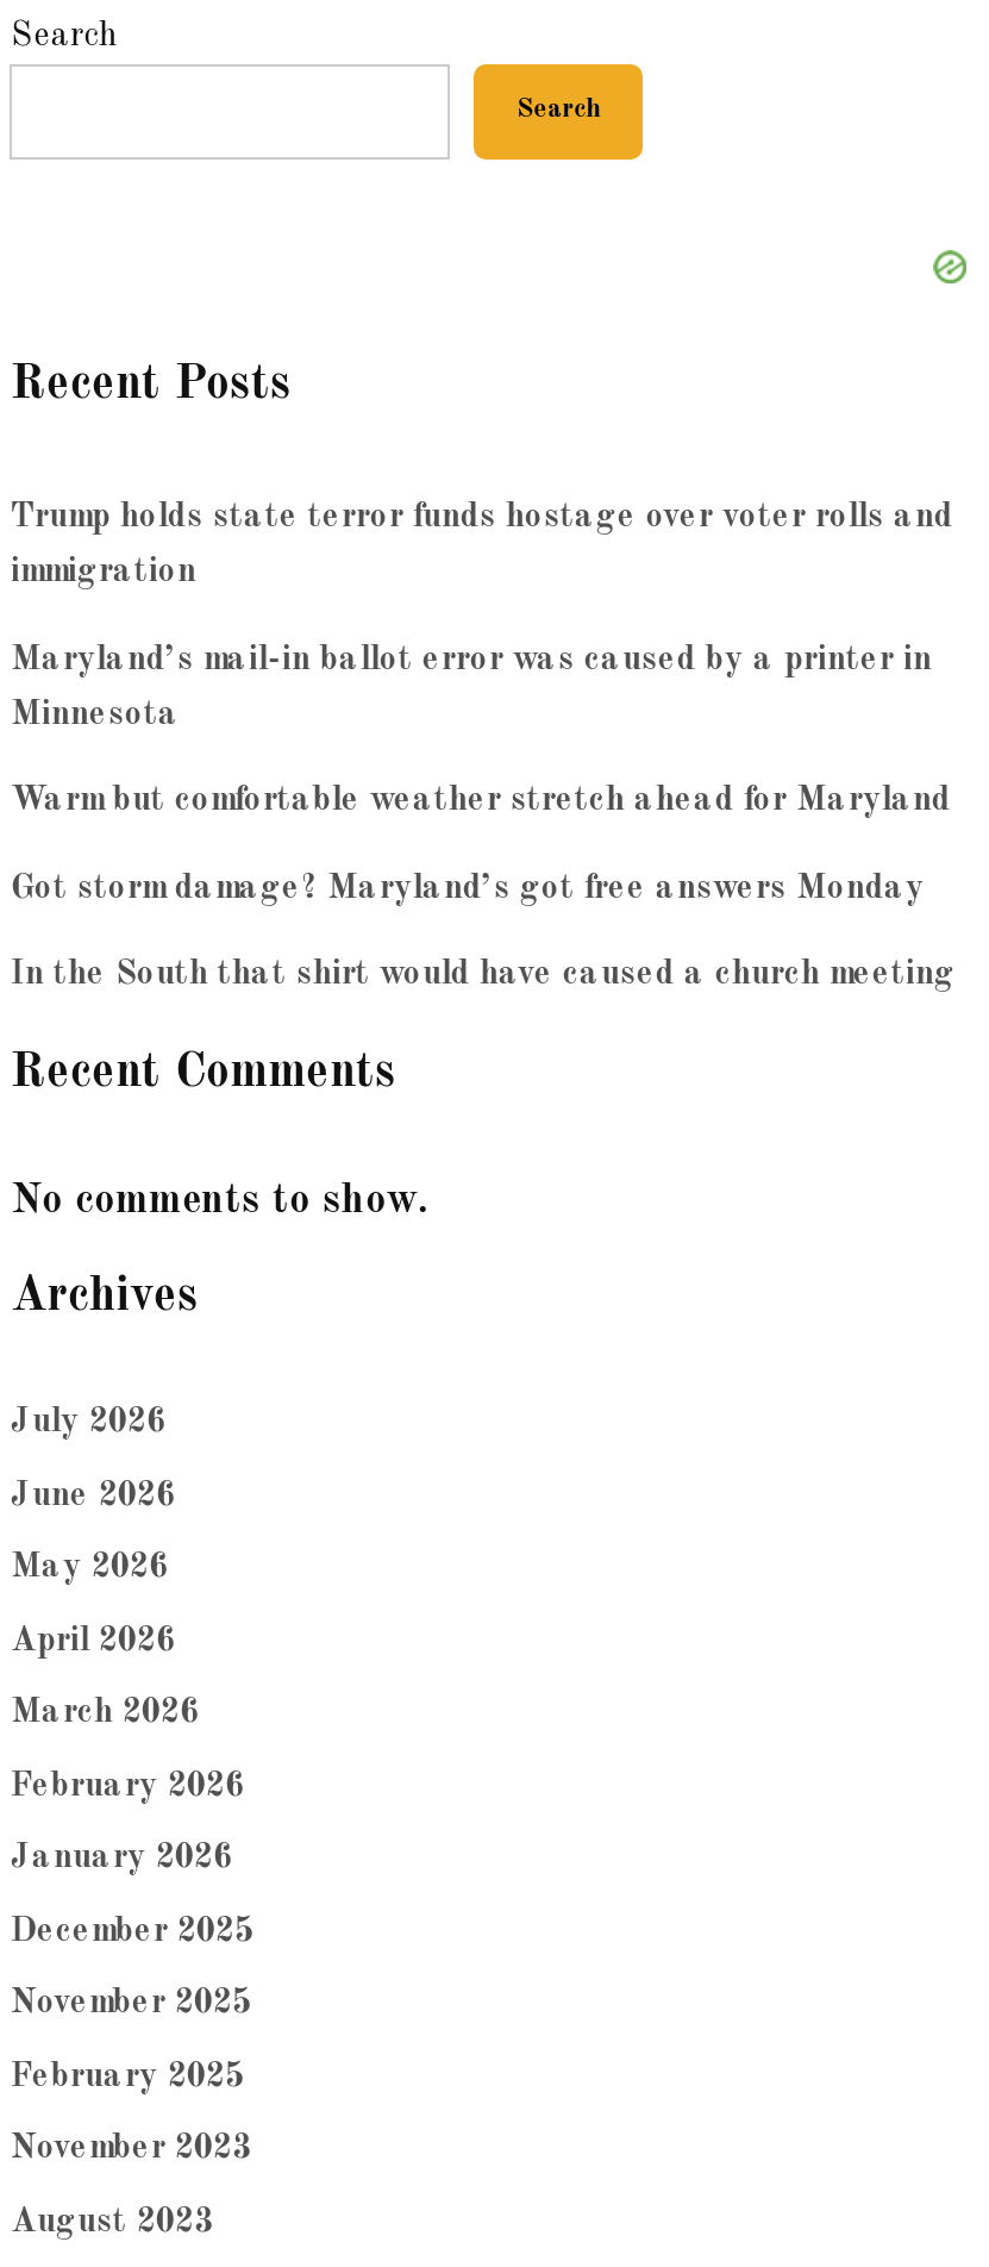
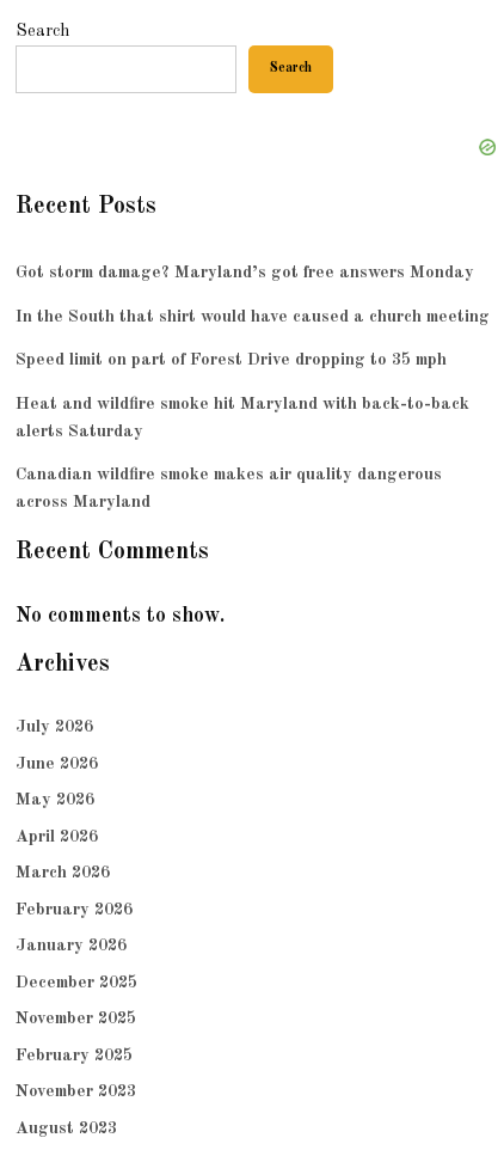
[10,500,953,817] Trump holds state terror funds hostage over voter rolls and | immigration | Maryland’s mail-in ballot error was caused by a printer in | Minnesota | Warm but comfortable weather stretch ahead for Maryland -> none
moved [10,871,955,991] -> [16,264,490,325]: Got storm damage? Maryland’s got free answers Monday | In the South that shirt would have caused a church meeting
none -> [16,352,470,511] Speed limit on part of Forest Drive dropping to 35 mph | Heat and wildfire smoke hit Maryland with back-to-back | alerts Saturday | Canadian wildfire smoke makes air quality dangerous | across Maryland

